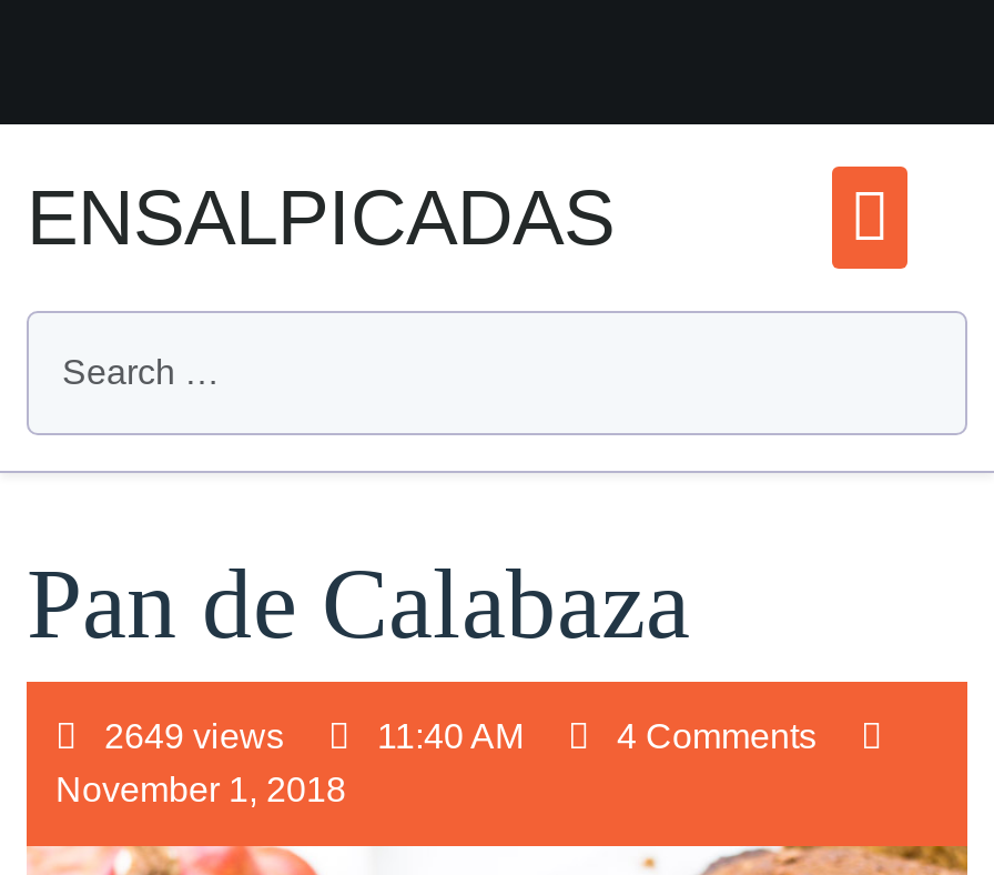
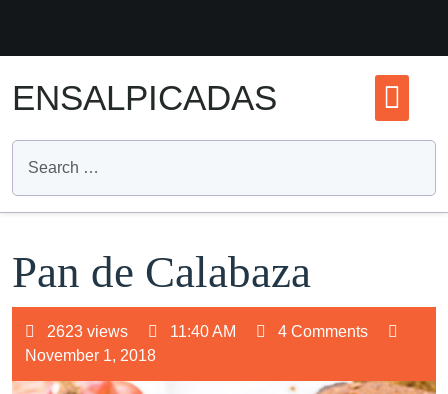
[95,717,284,755] 2649 views -> [43,323,128,340] 2623 views

